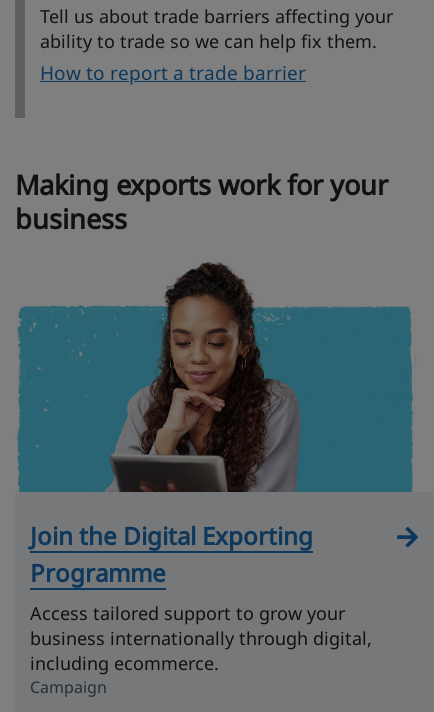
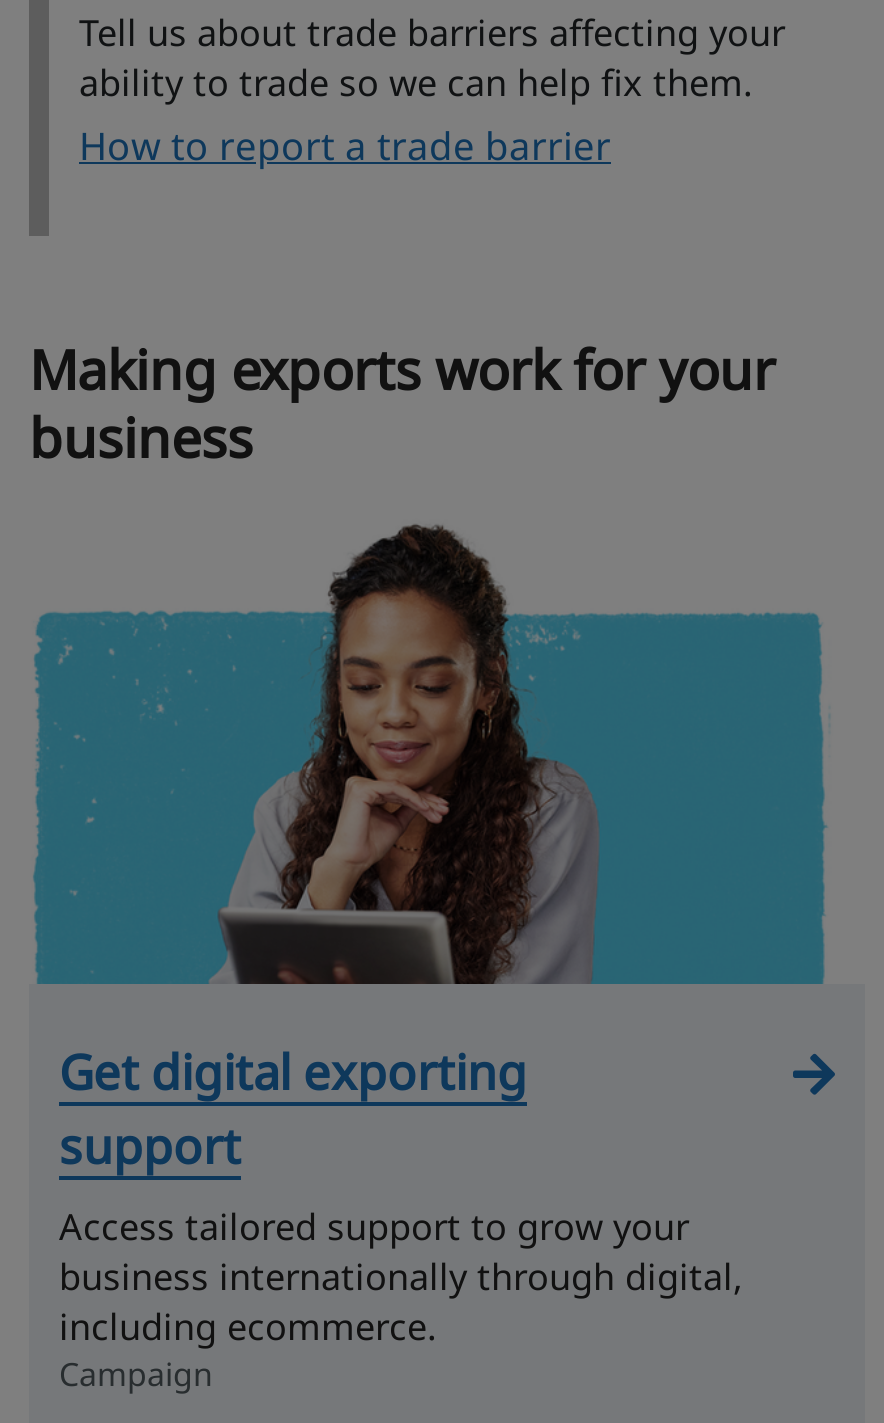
[30,518,313,588] Join the Digital Exporting | Programme -> [59,1037,527,1177] Get digital exporting | support

